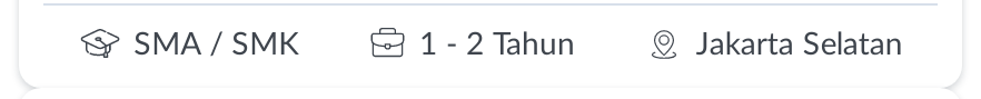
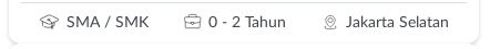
[419,29,575,61] 1 - 2 Tahun -> [208,15,286,30] 0 - 2 Tahun

